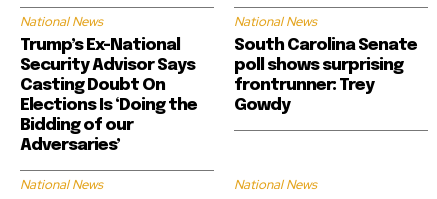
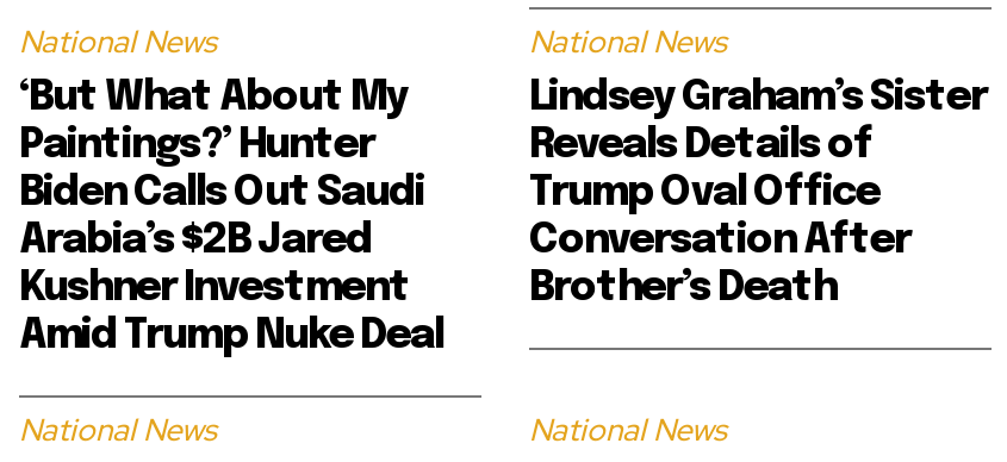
[20,37,197,154] Trump’s Ex-National | Security Advisor Says | Casting Doubt On | Elections Is ‘Doing the | Bidding of our | Adversaries’ -> [19,80,443,358] ‘But What About My | Paintings?’ Hunter | Biden Calls Out Saudi | Arabia’s $2B Jared | Kushner Investment | Amid Trump Nuke Deal
[234,37,417,114] South Carolina Senate | poll shows surprising | frontrunner: Trey | Gowdy -> [529,80,987,311] Lindsey Graham’s Sister | Reveals Details of | Trump Oval Office | Conversation After | Brother’s Death

